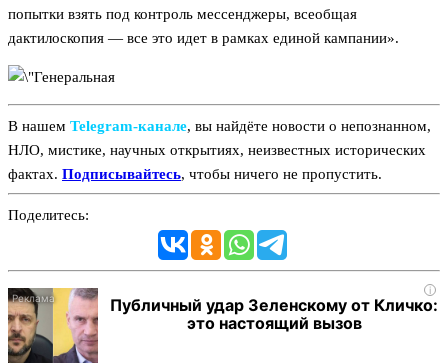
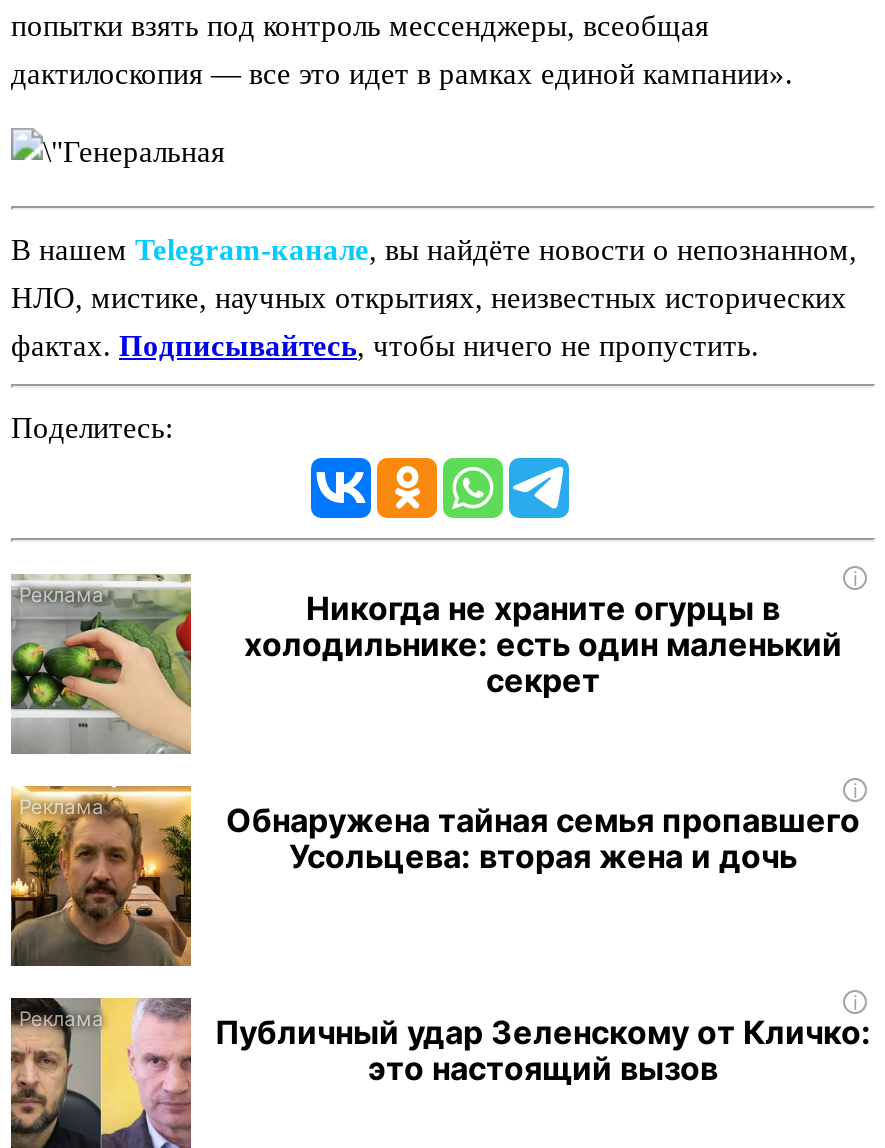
none -> [9,784,193,968] [image]
none -> [11,574,860,875] [image] | Никогда не храните огурцы в | холодильнике: есть один маленький | секрет | Обнаружена тайная семья пропавшего | Усольцева: вторая жена и дочь

